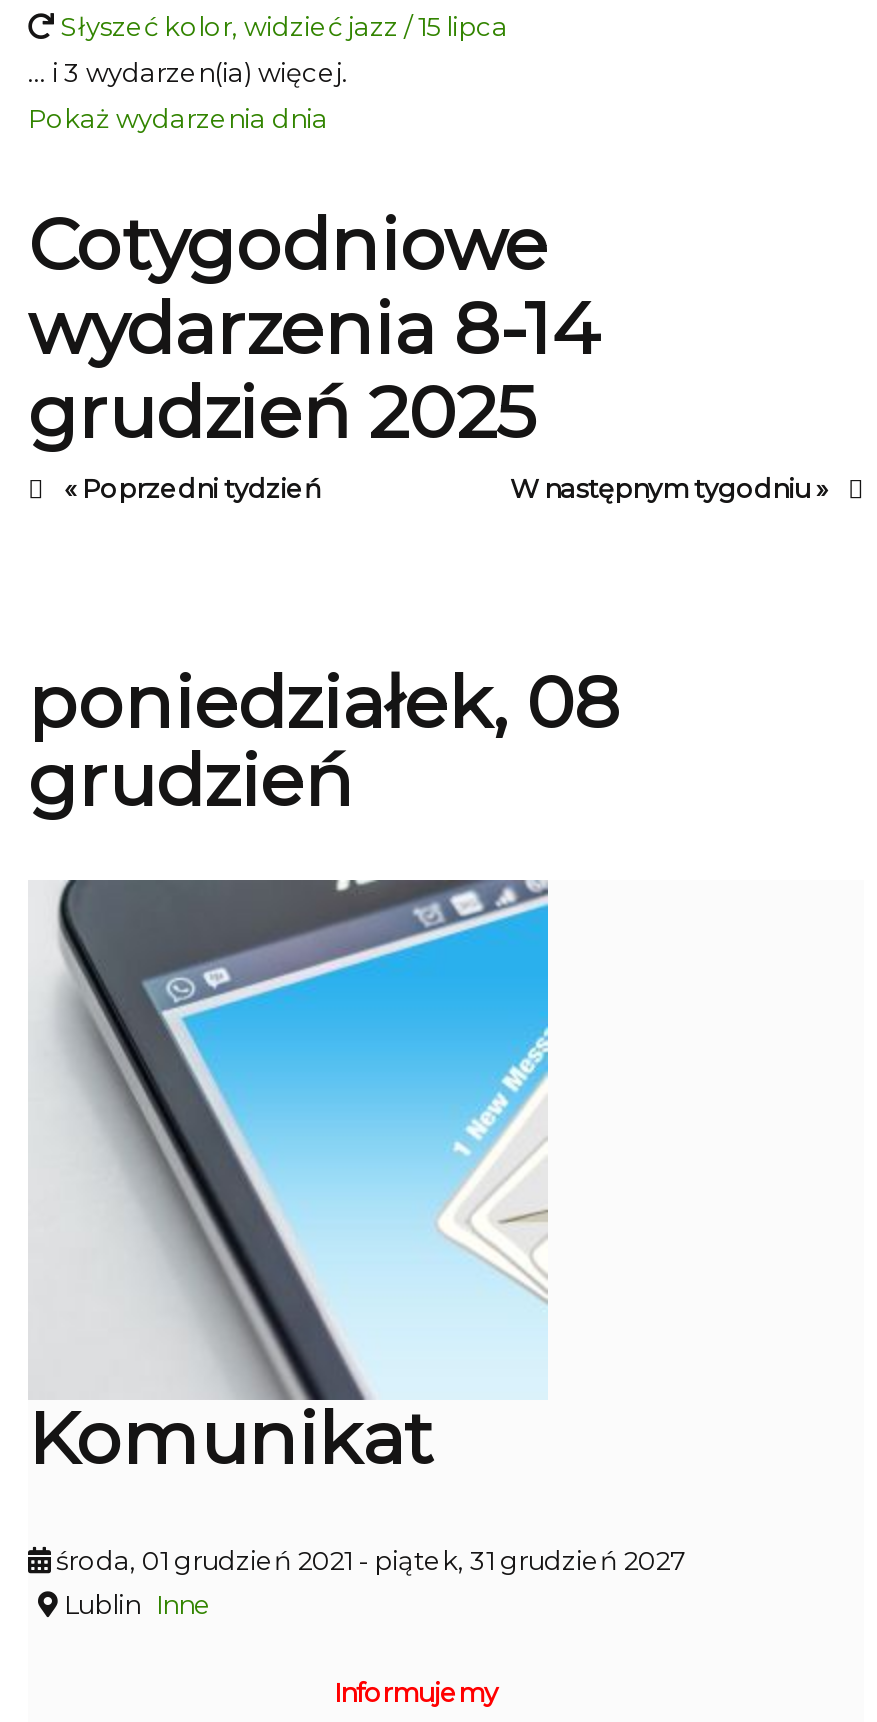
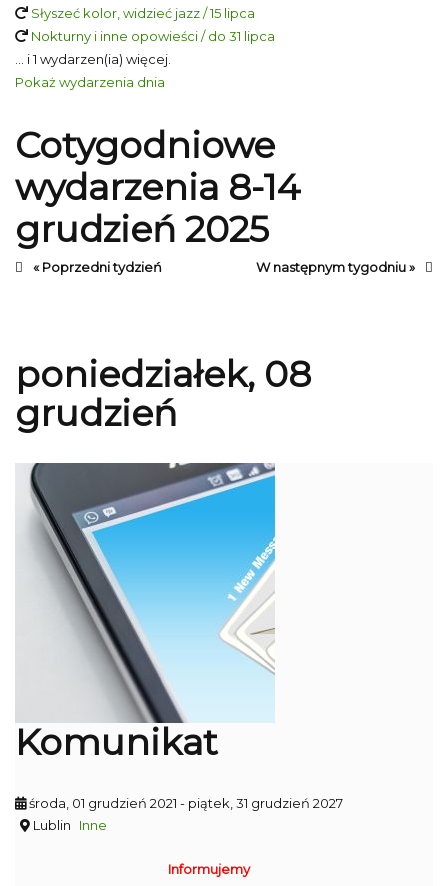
[28,56,348,88] ... i 3 wydarzen(ia) więcej. -> [15,28,275,67] Nokturny i inne opowieści / do 31 lipca | ... i 1 wydarzen(ia) więcej.

